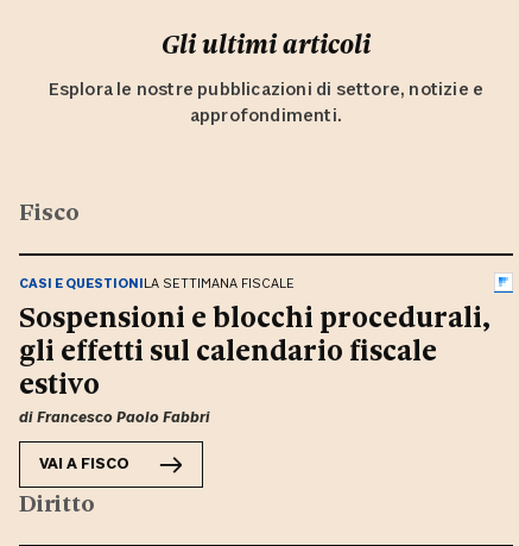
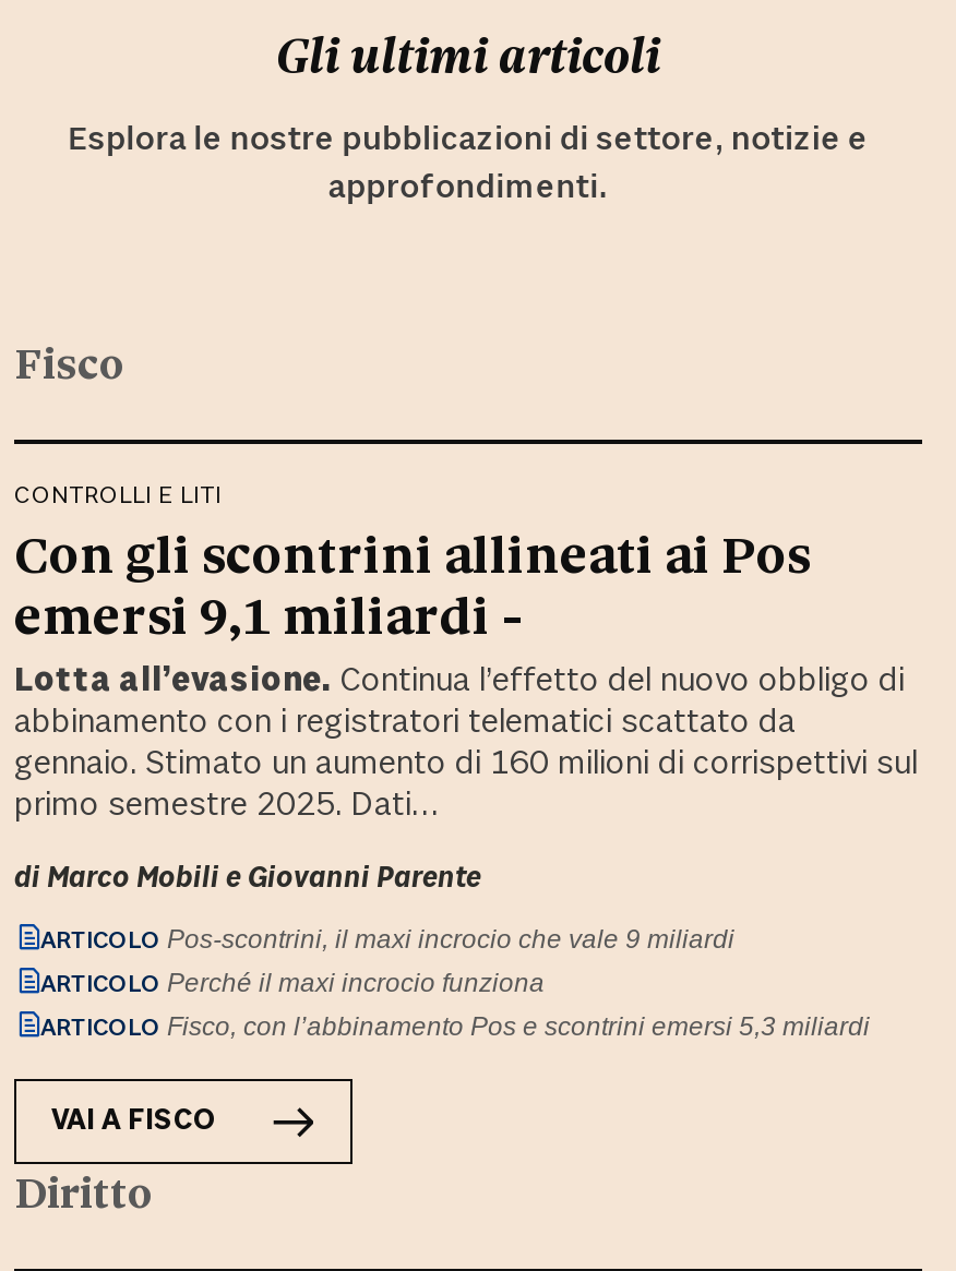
[19,275,489,427] CASI E QUESTIONILA SETTIMANA FISCALE | Sospensioni e blocchi procedurali, | gli effetti sul calendario fiscale | estivo | di Francesco Paolo Fabbri -> [14,478,918,1045] CONTROLLI E LITI | Con gli scontrini allineati ai Pos | emersi 9,1 miliardi - | Lotta all’evasione. Continua l’effetto del nuovo obbligo di | abbinamento con i registratori telematici scattato da | gennaio. Stimato un aumento di 160 milioni di corrispettivi sul | primo semestre 2025. Dati… | di Marco Mobili e Giovanni Parente | ARTICOLO Pos-scontrini, il maxi incrocio che vale 9 miliardi | ARTICOLO Perché il maxi incrocio funziona | ARTICOLO Fisco, con l’abbinamento Pos e scontrini emersi 5,3 miliardi

